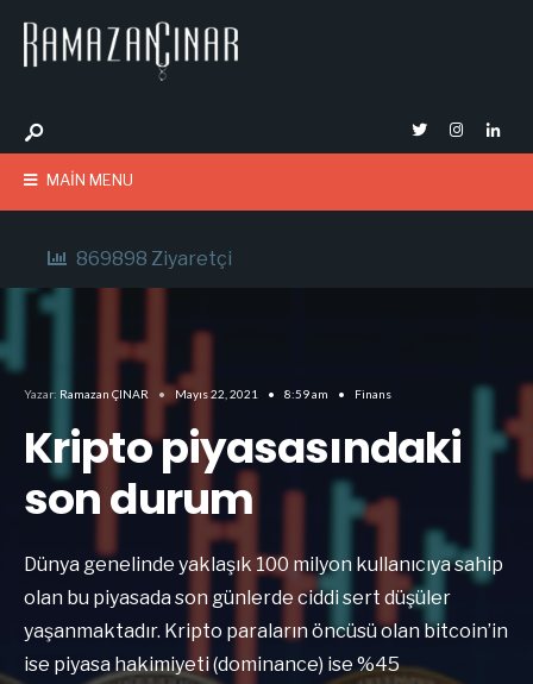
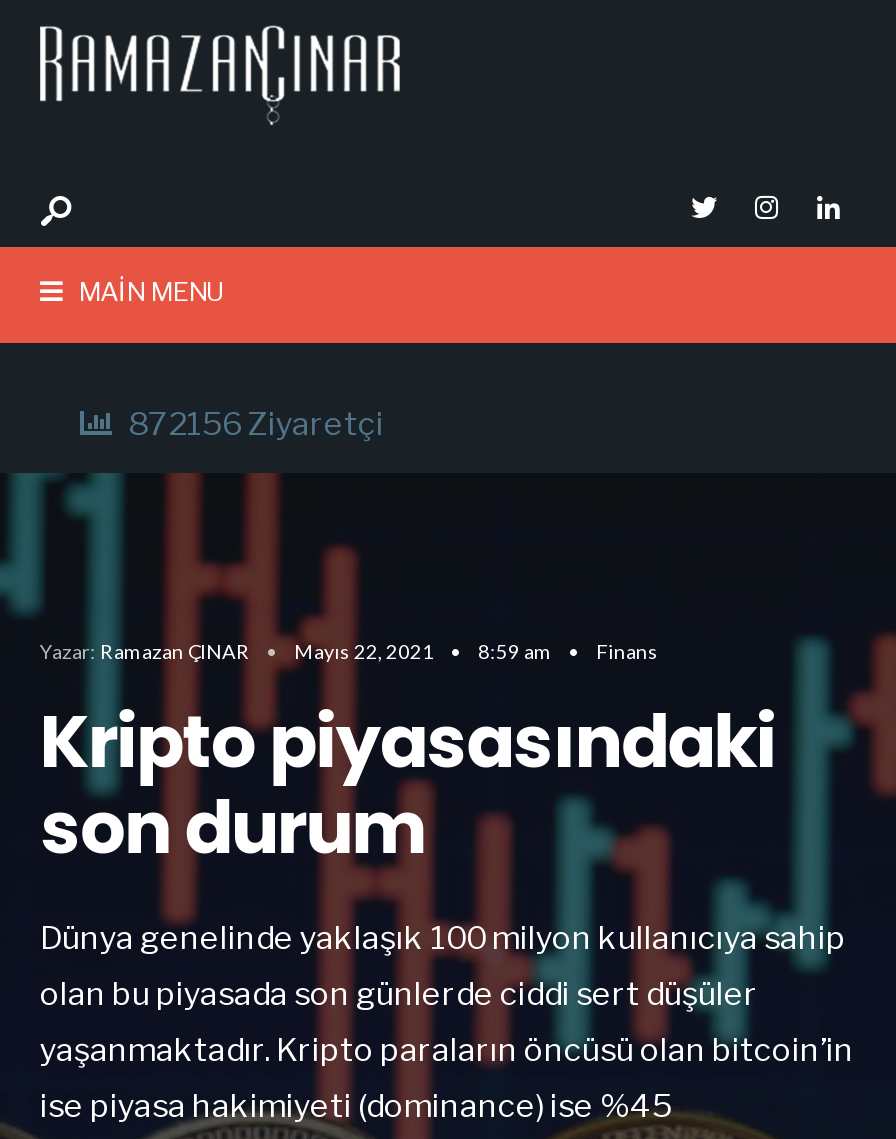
[76,248,232,270] 869898 Ziyaretçi -> [128,406,384,444] 872156 Ziyaretçi

